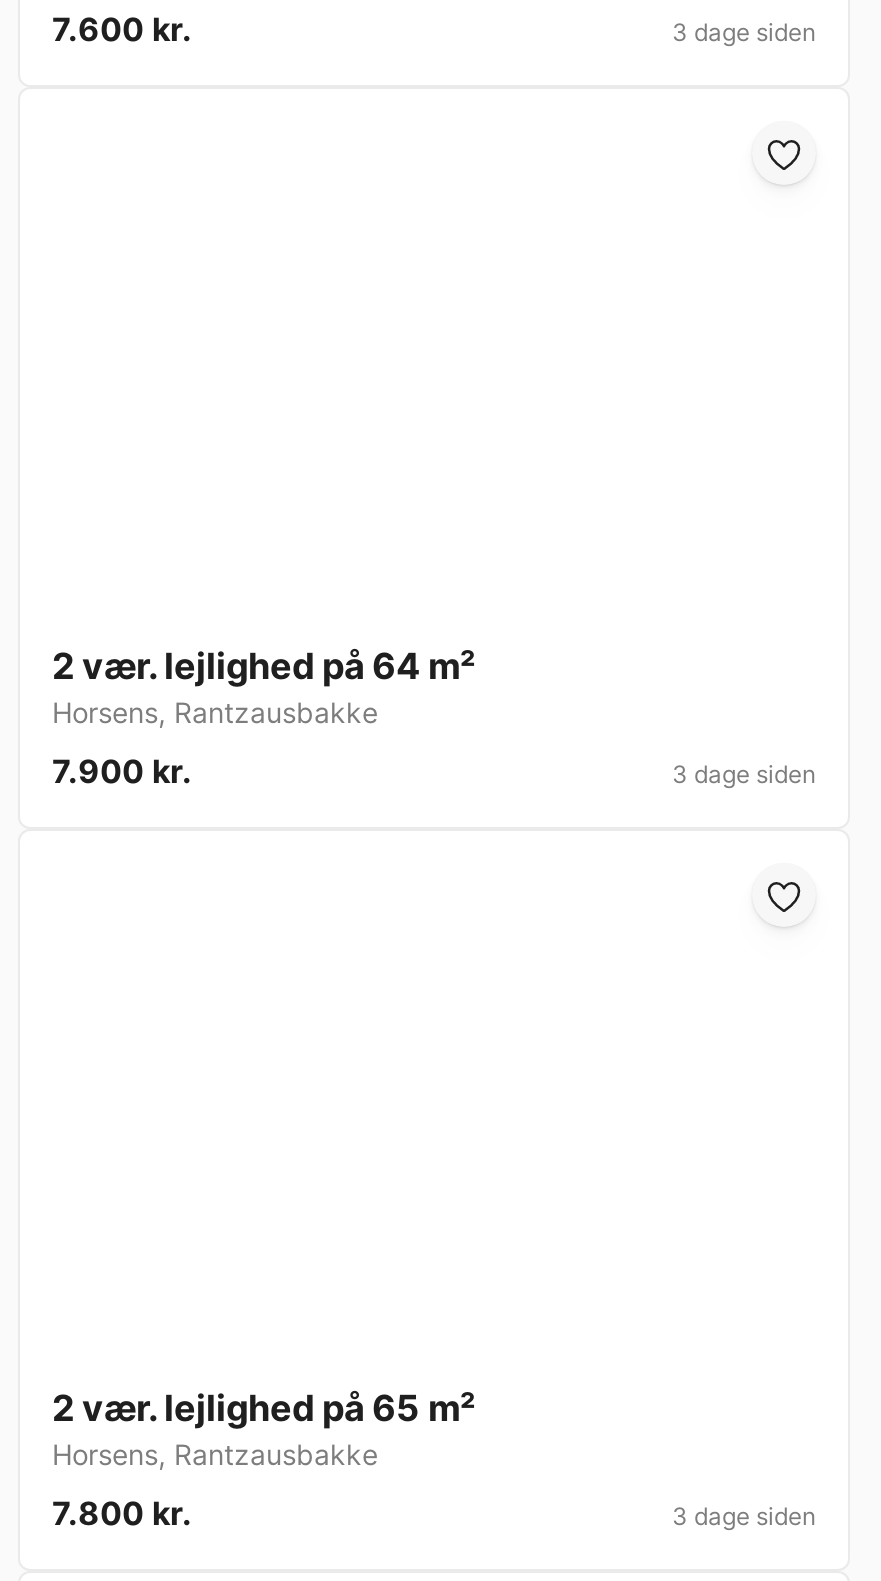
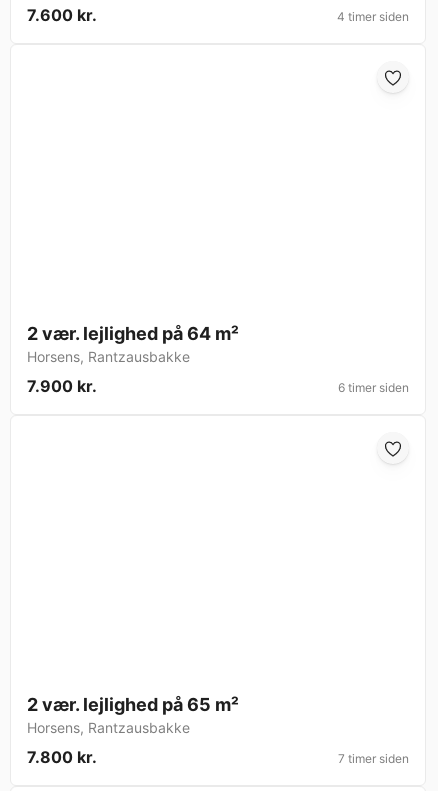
[672,18,816,48] 3 dage siden -> [337,9,409,24] 4 timer siden
[672,760,816,790] 3 dage siden -> [338,380,409,395] 6 timer siden
[672,1502,816,1532] 3 dage siden -> [338,751,409,766] 7 timer siden

